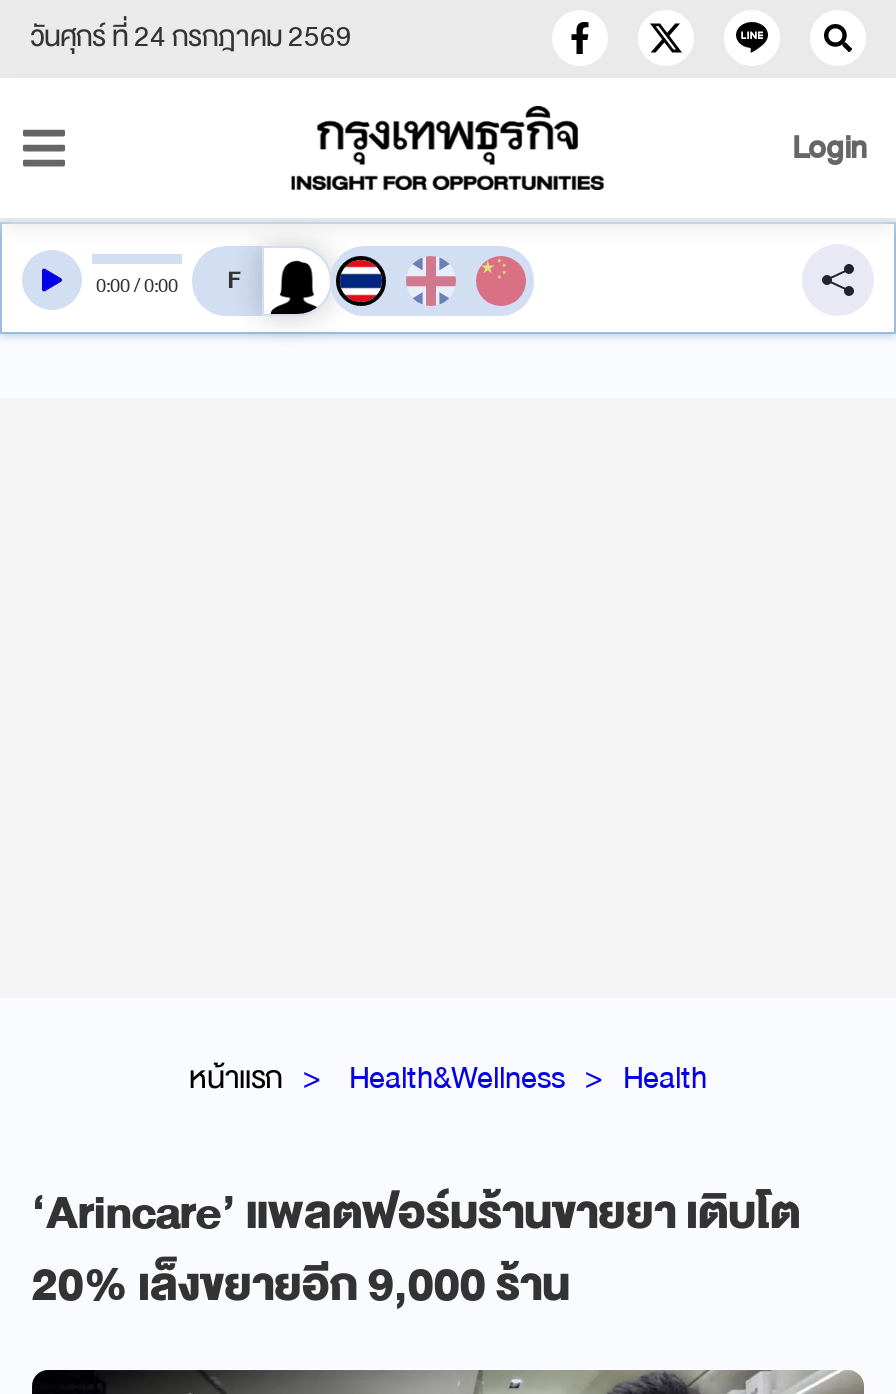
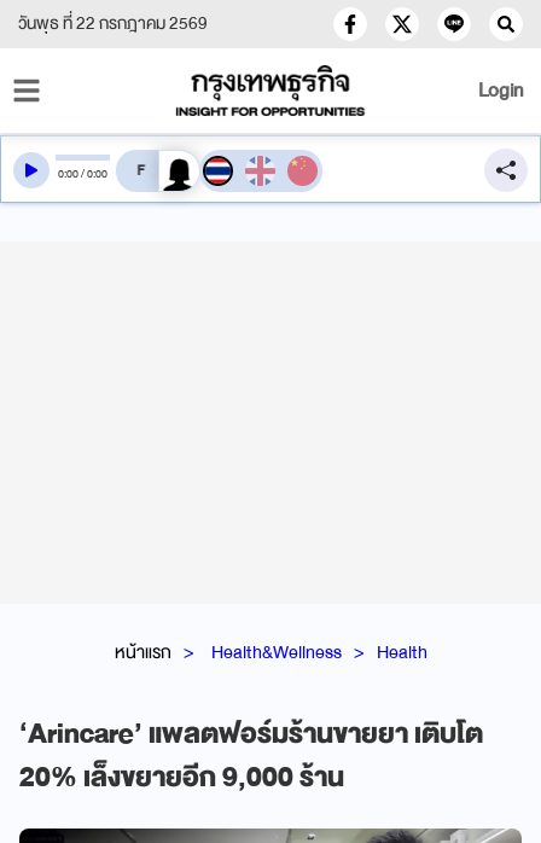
[30,12,352,62] วันศุกร์ ที่ 24 กรกฎาคม 2569 -> [18,8,208,39] วันพุธ ที่ 22 กรกฎาคม 2569

